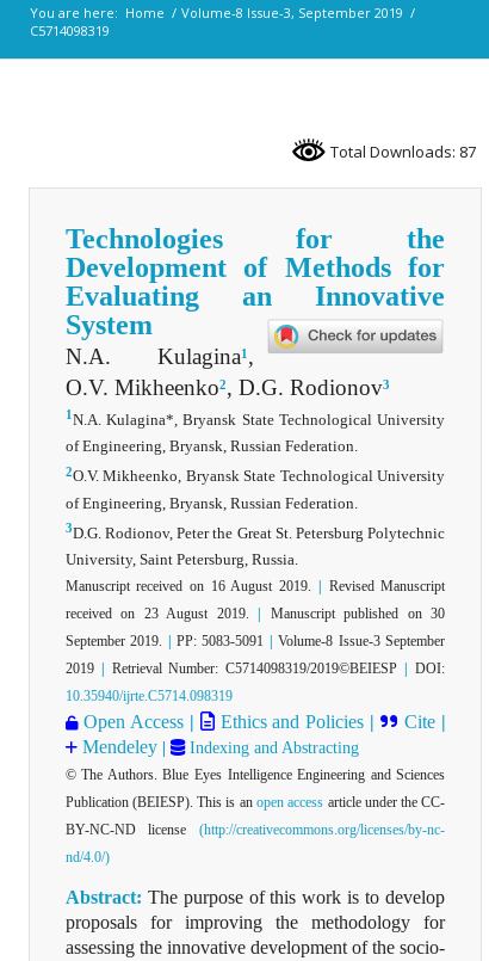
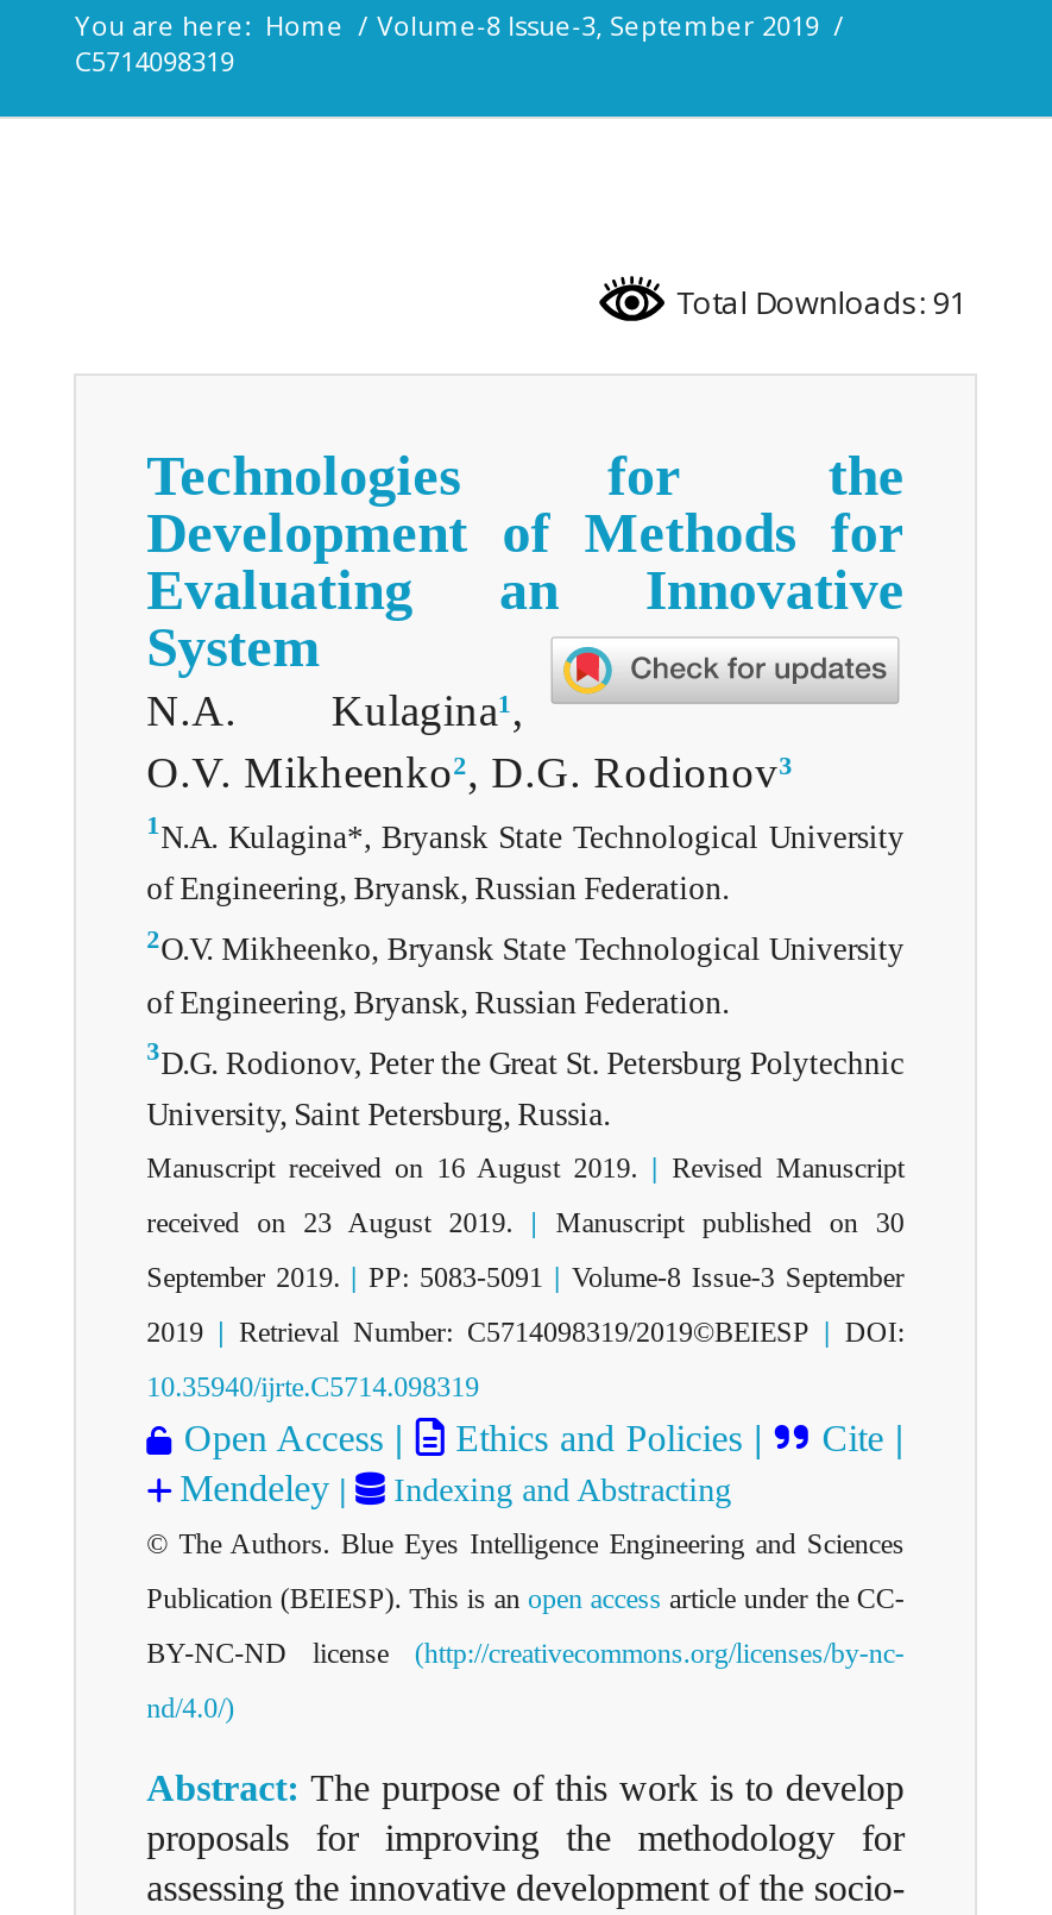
[327,141,476,162] Total Downloads: 87 -> [669,280,966,323] Total Downloads: 91

